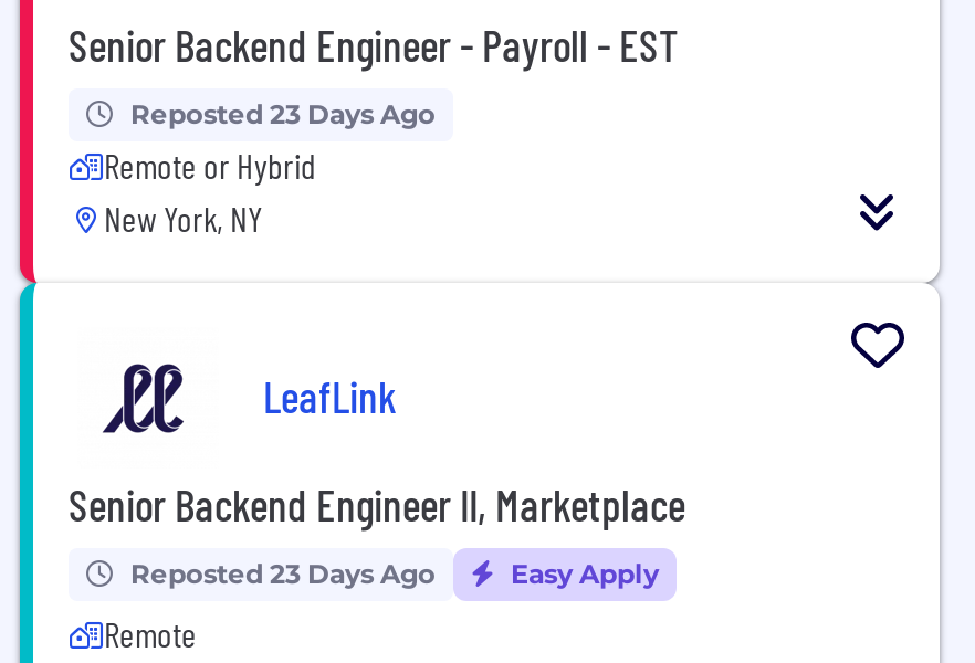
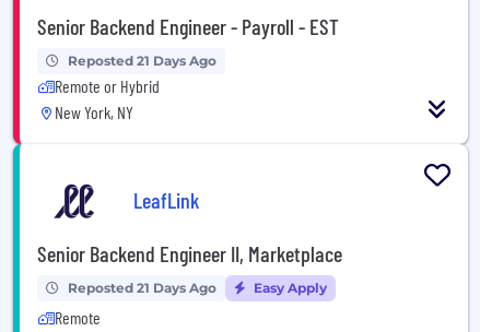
[130,97,436,130] Reposted 23 Days Ago -> [68,52,216,69] Reposted 21 Days Ago
[130,557,436,590] Reposted 23 Days Ago -> [68,280,216,296] Reposted 21 Days Ago

